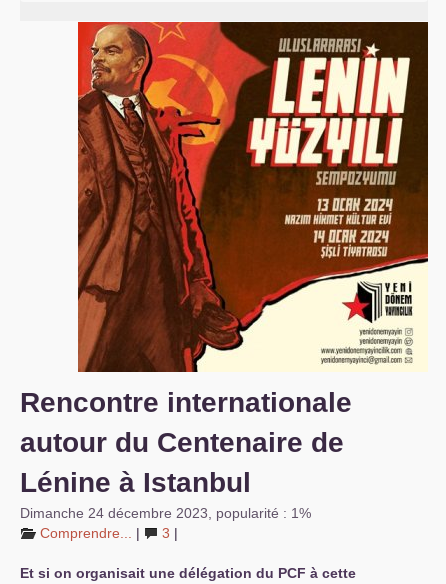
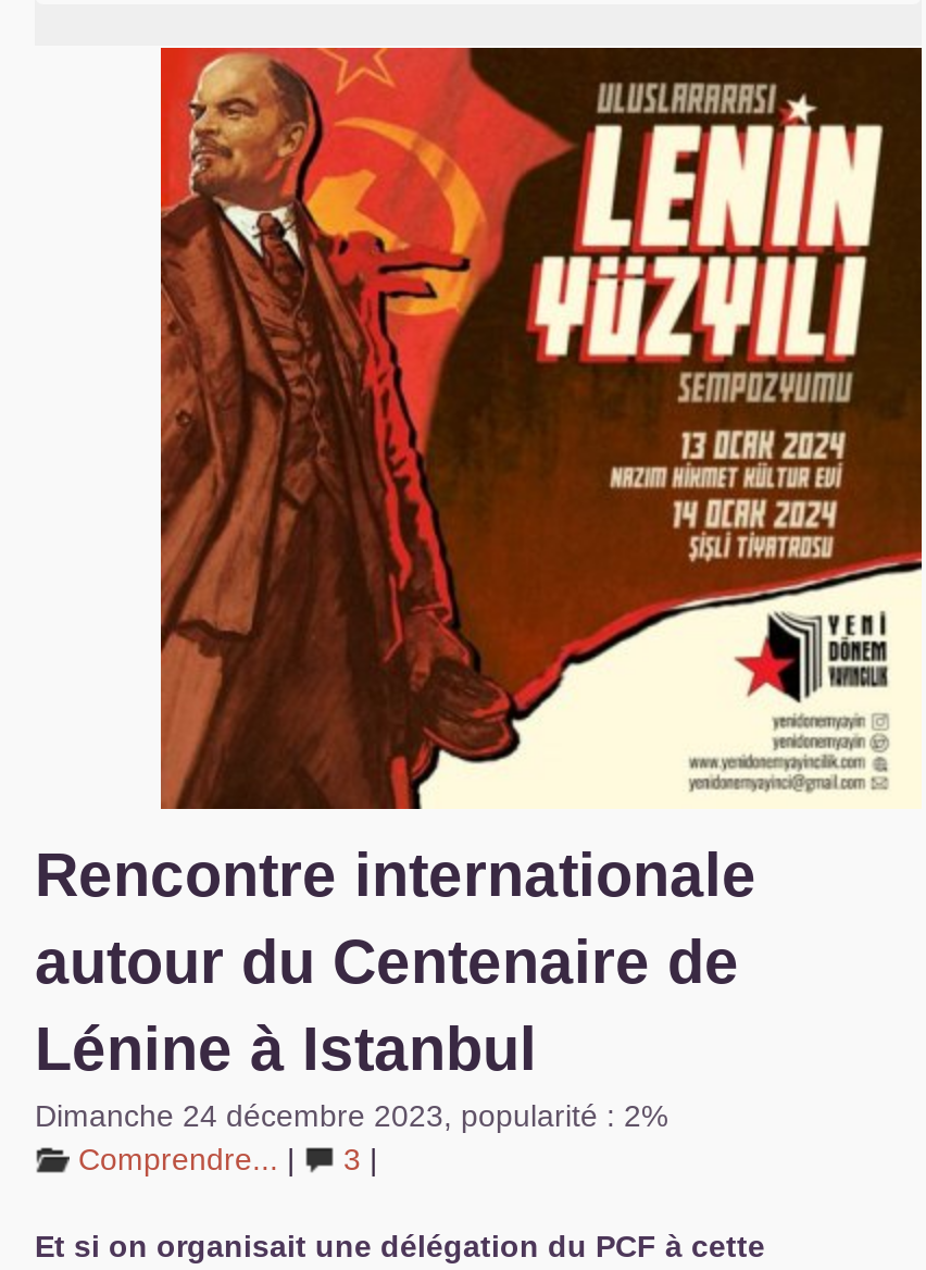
[20,505,311,521] Dimanche 24 décembre 2023, popularité : 1% -> [35,1098,667,1133] Dimanche 24 décembre 2023, popularité : 2%

